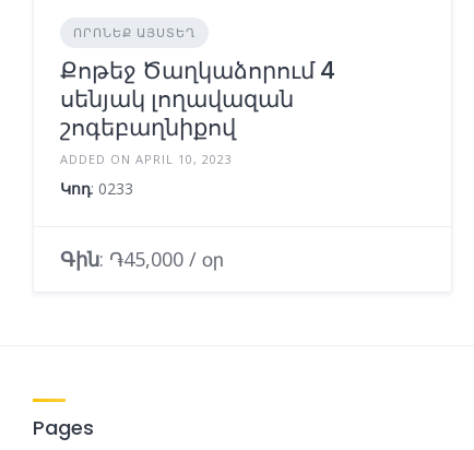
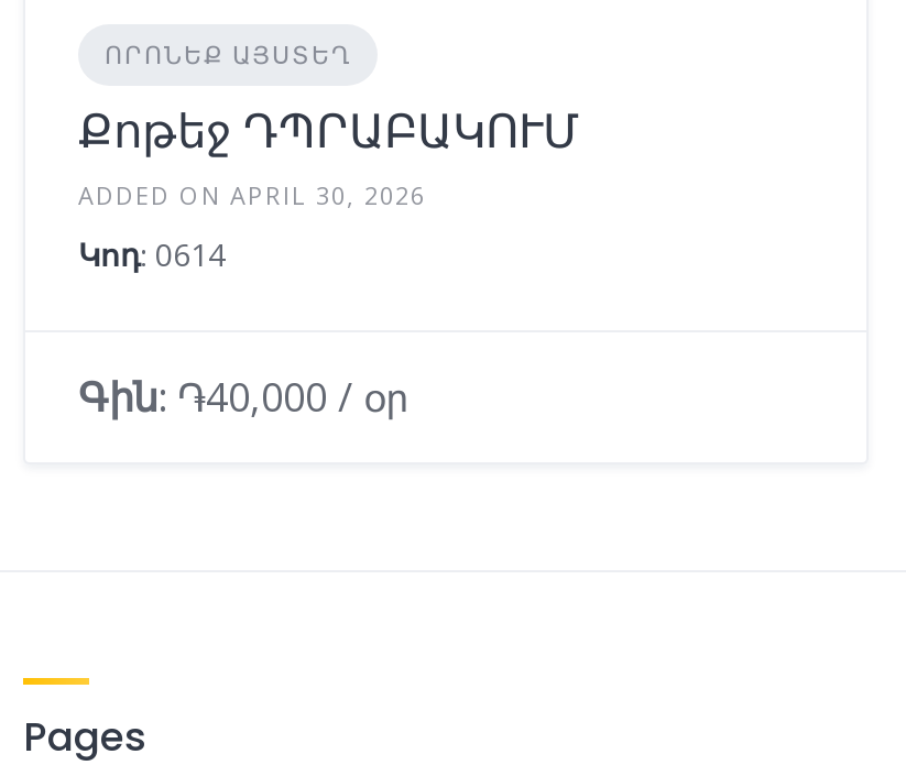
[60,54,335,167] Քոթեջ Ծաղկաձորում 4 | սենյակ լողավազան | շոգեբաղնիքով | ADDED ON APRIL 10, 2023 -> [78,98,580,210] Քոթեջ ԴՊՐԱԲԱԿՈՒՄ | ADDED ON APRIL 30, 2026
[60,177,133,198] Կոդ: 0233 -> [78,232,226,274] Կոդ: 0614
[60,245,224,271] Գին: ֏45,000 / օր -> [78,369,408,422] Գին: ֏40,000 / օր

